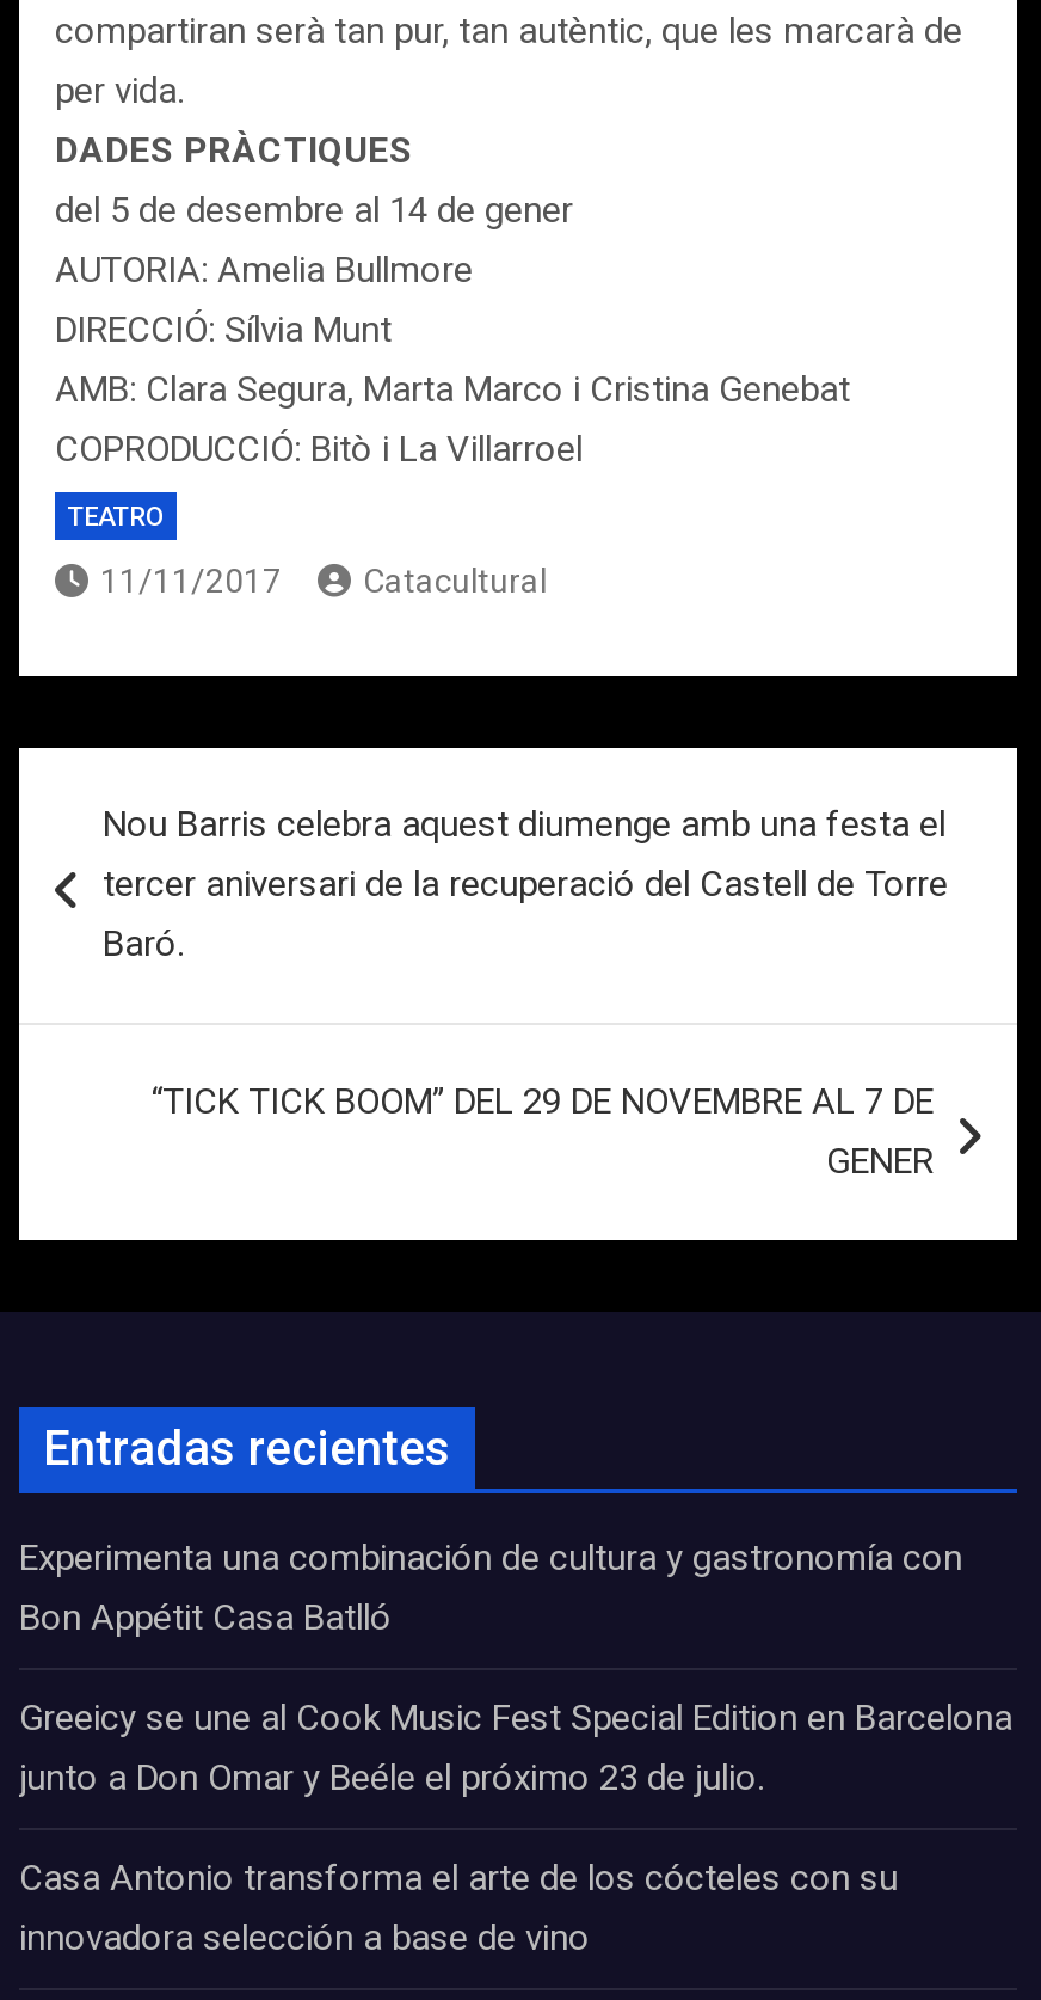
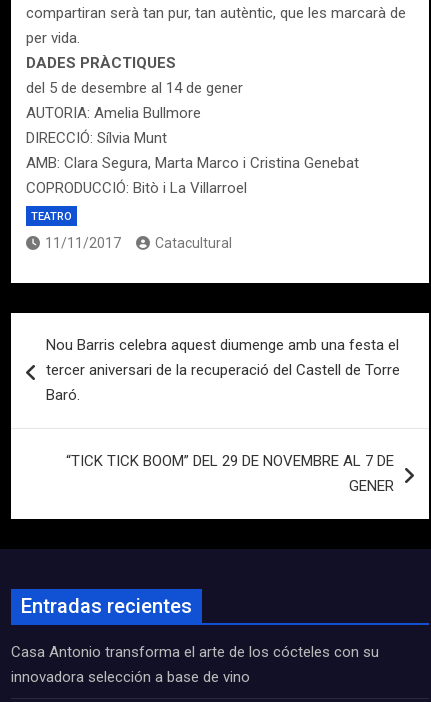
[19,1536,1012,1799] Experimenta una combinación de cultura y gastronomía con | Bon Appétit Casa Batlló | Greeicy se une al Cook Music Fest Special Edition en Barcelona | junto a Don Omar y Beéle el próximo 23 de julio. -> none

